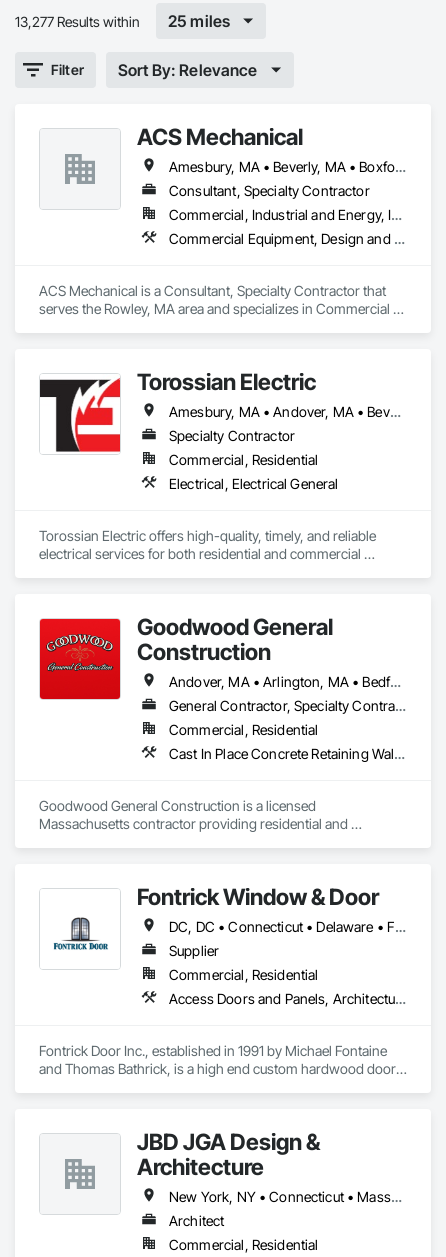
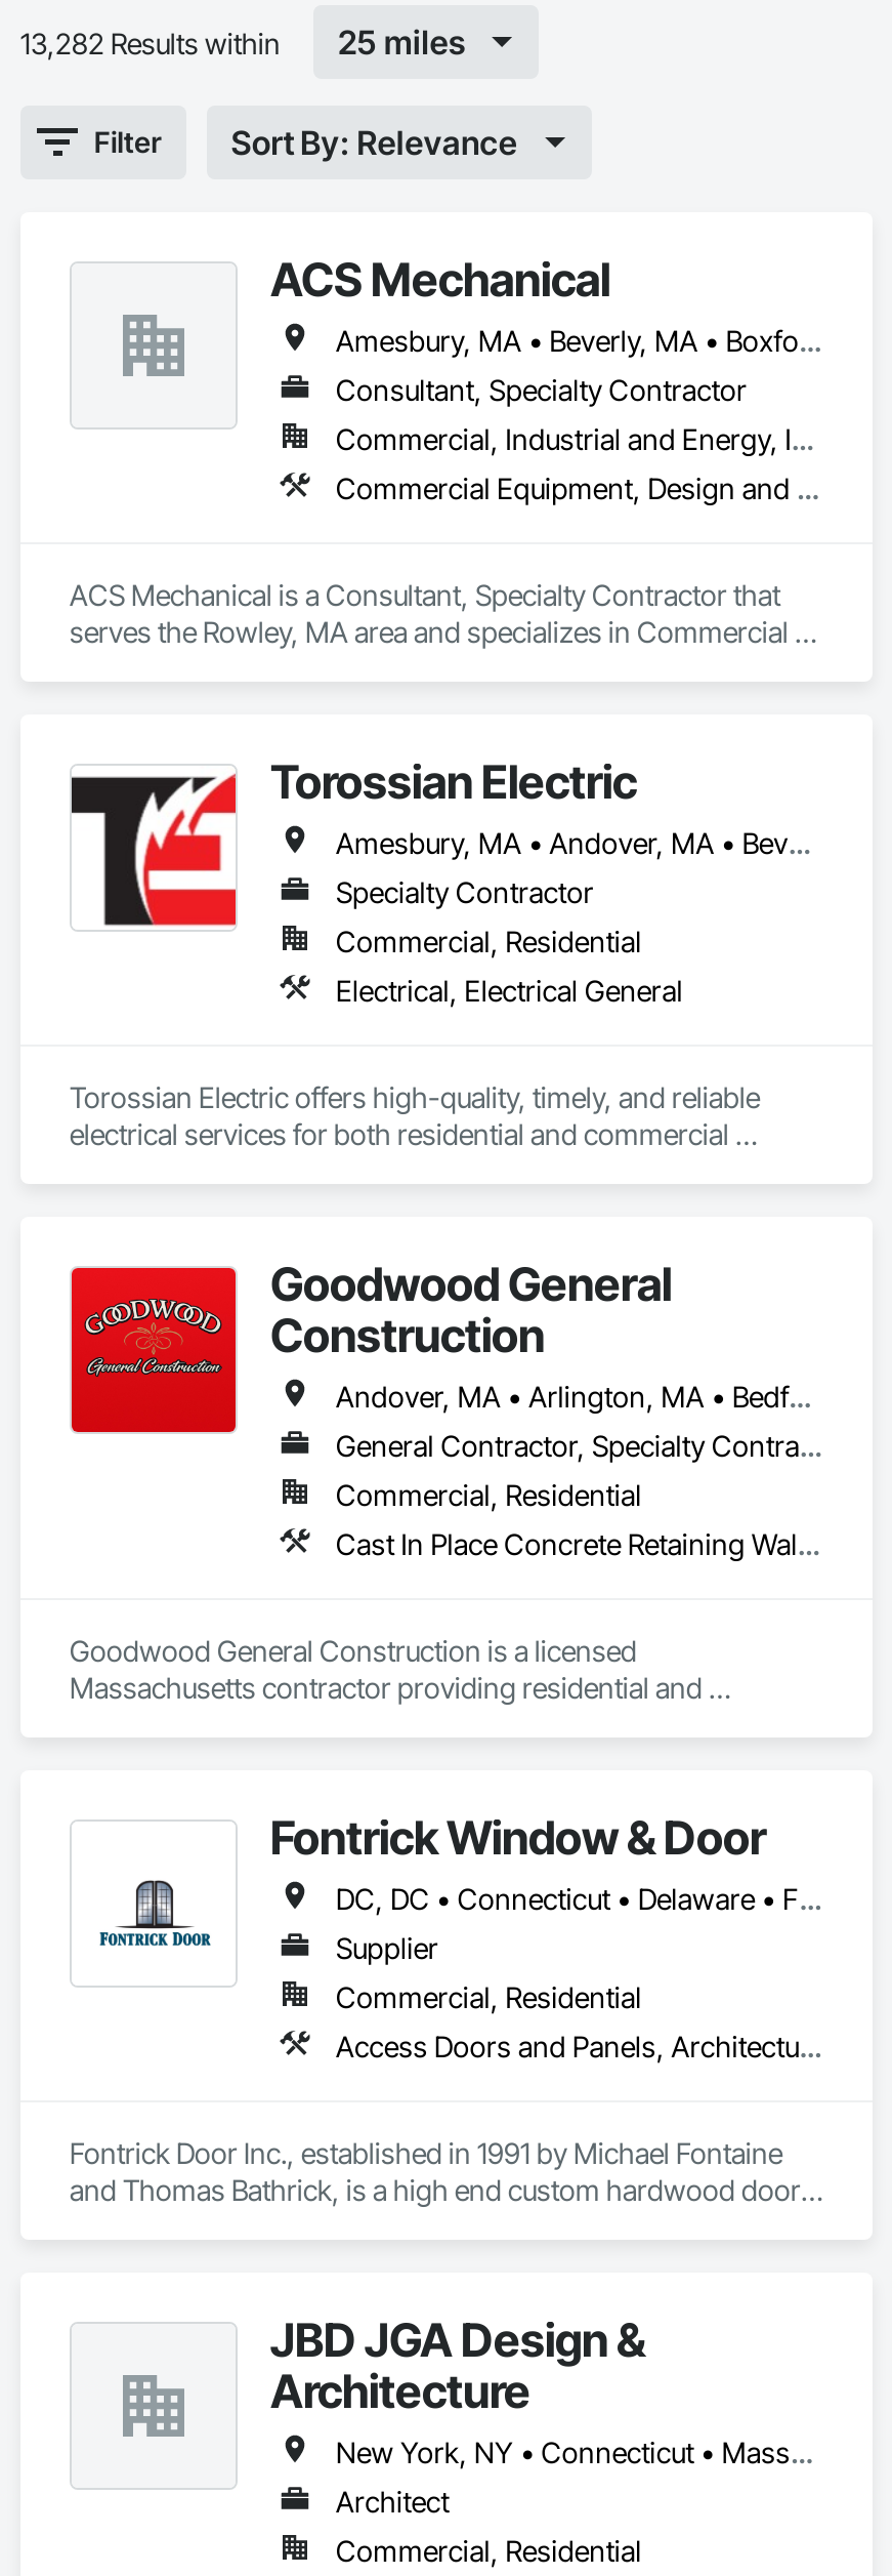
[15,12,140,29] 13,277 Results within -> [20,25,281,59] 13,282 Results within

